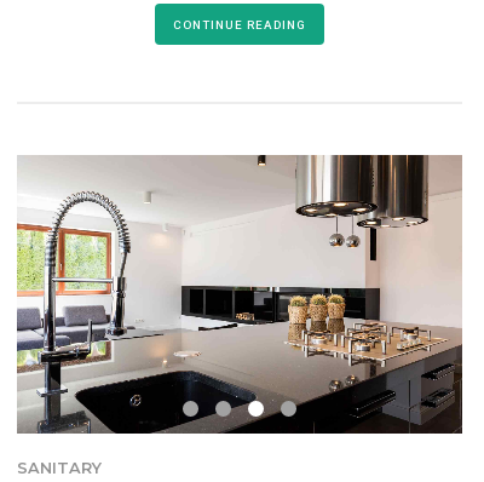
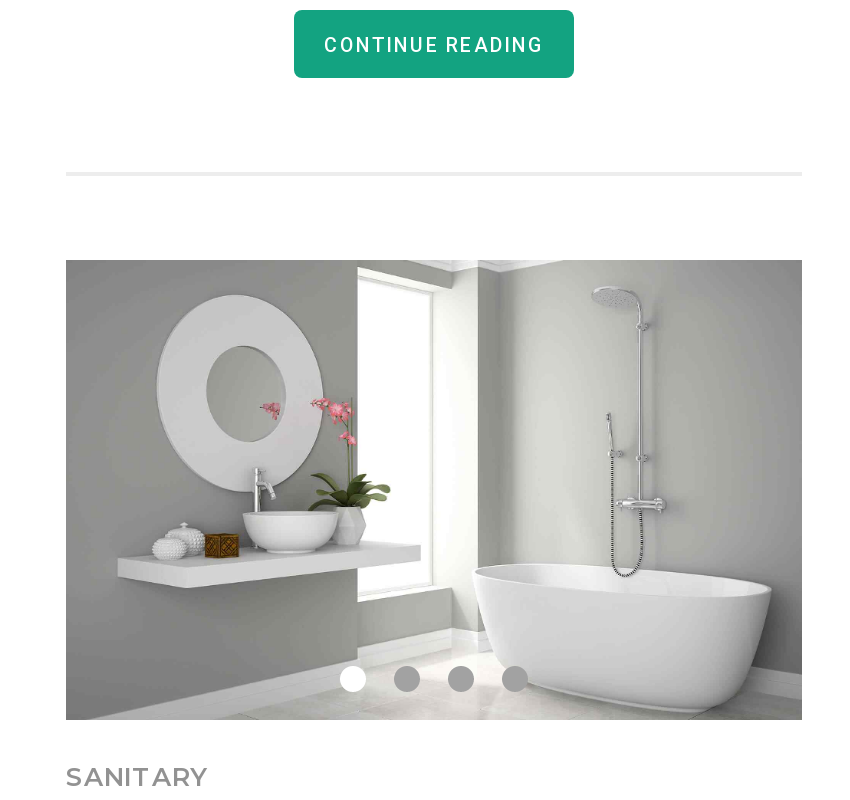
[17,154,463,435] [image] -> [64,260,804,722] [image]

